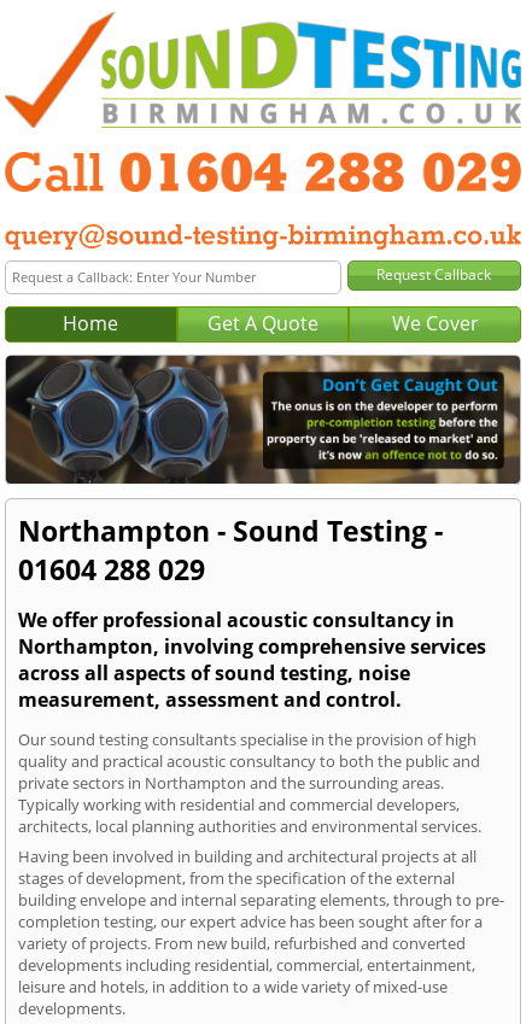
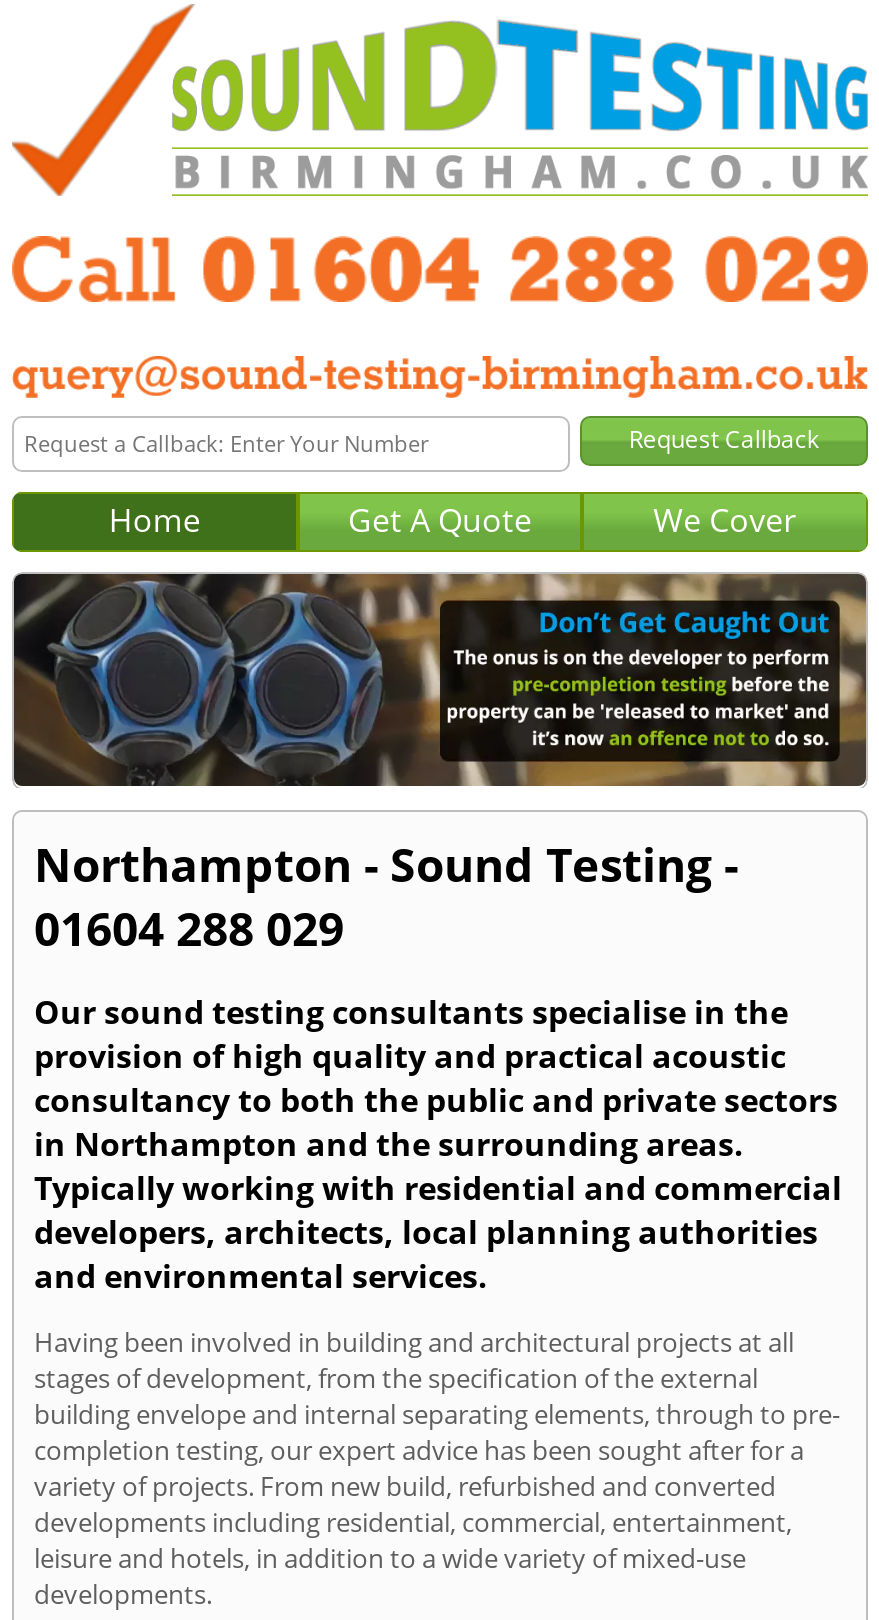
[18,606,486,837] We offer professional acoustic consultancy in | Northampton, involving comprehensive services | across all aspects of sound testing, noise | measurement, assessment and control. | Our sound testing consultants specialise in the provision of high | quality and practical acoustic consultancy to both the public and | private sectors in Northampton and the surrounding areas. | Typically working with residential and commercial developers, | architects, local planning authorities and environmental services. -> [34,990,842,1298] Our sound testing consultants specialise in the | provision of high quality and practical acoustic | consultancy to both the public and private sectors | in Northampton and the surrounding areas. | Typically working with residential and commercial | developers, architects, local planning authorities | and environmental services.

